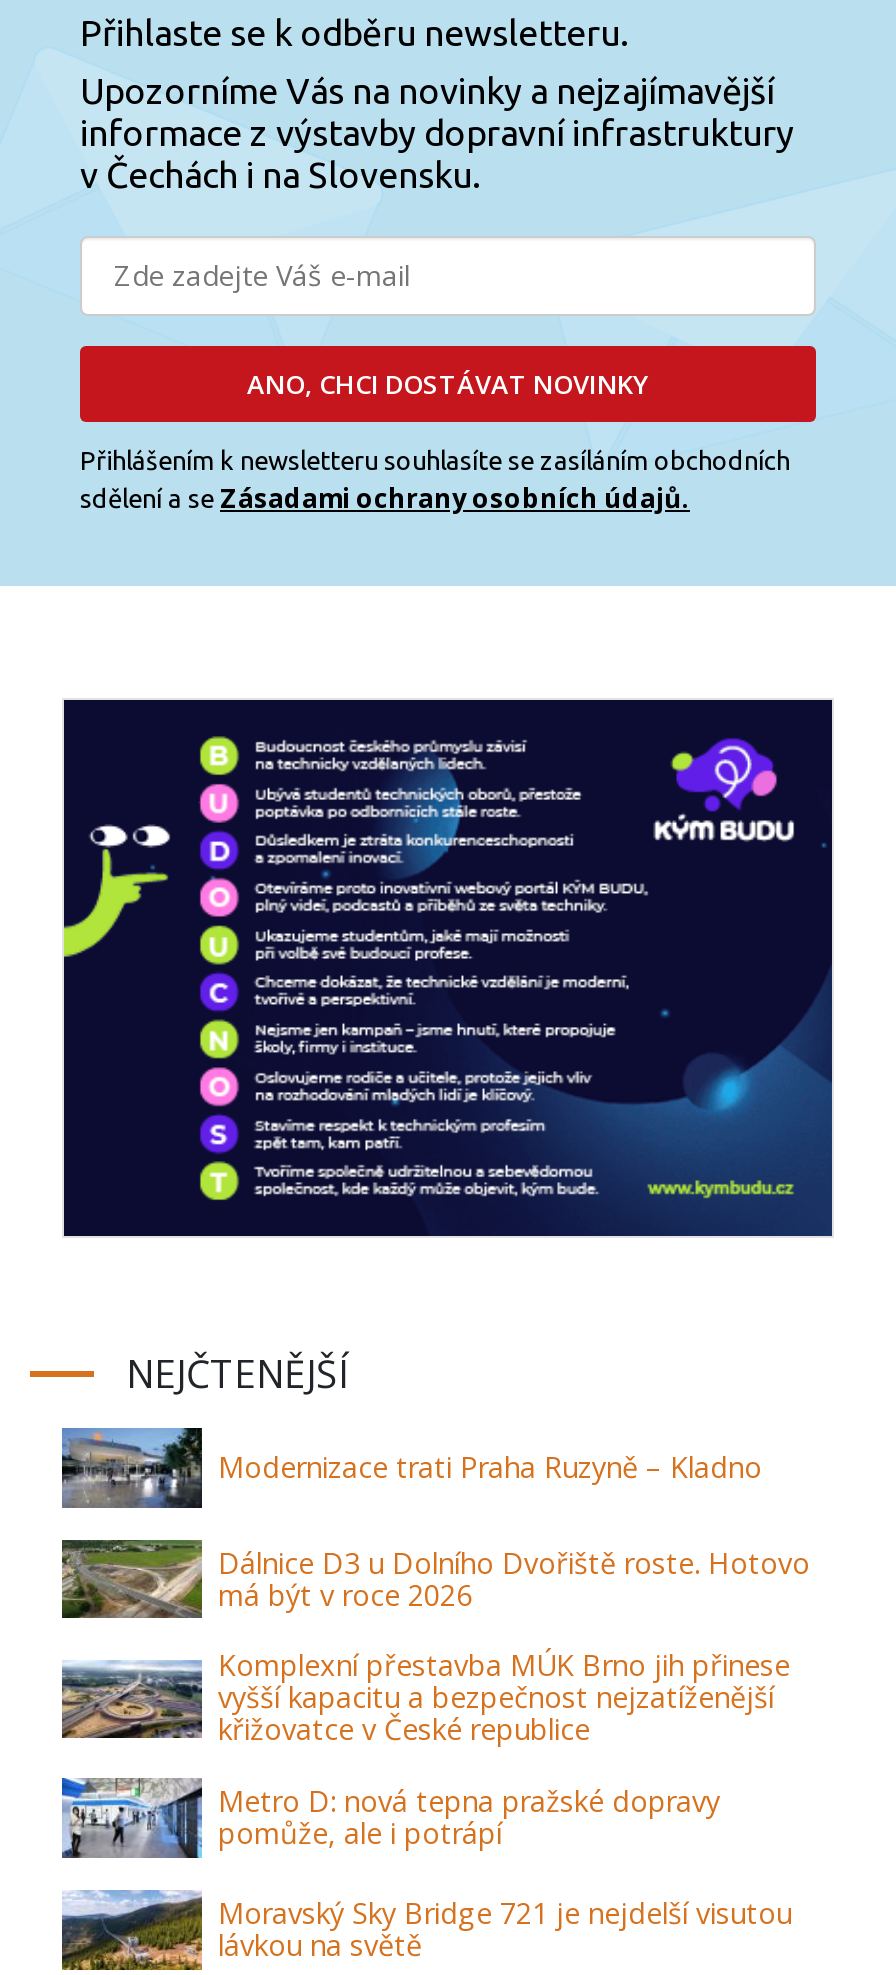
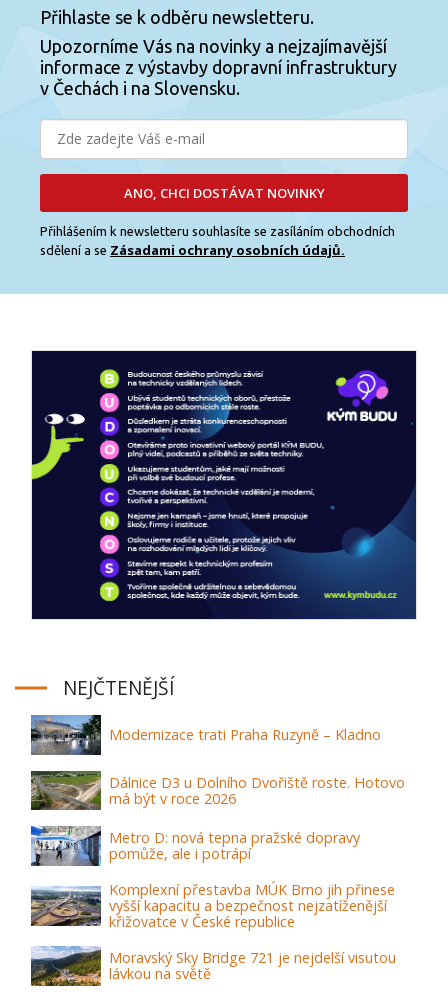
moved [58,1647,790,1749] -> [29,880,395,931]: [image] | Komplexní přestavba MÚK Brno jih přinese | vyšší kapacitu a bezpečnost nejzatíženější | křižovatce v České republice
moved [62,1778,720,1860] -> [30,825,360,866]: [image] | Metro D: nová tepna pražské dopravy | pomůže, ale i potrápí

